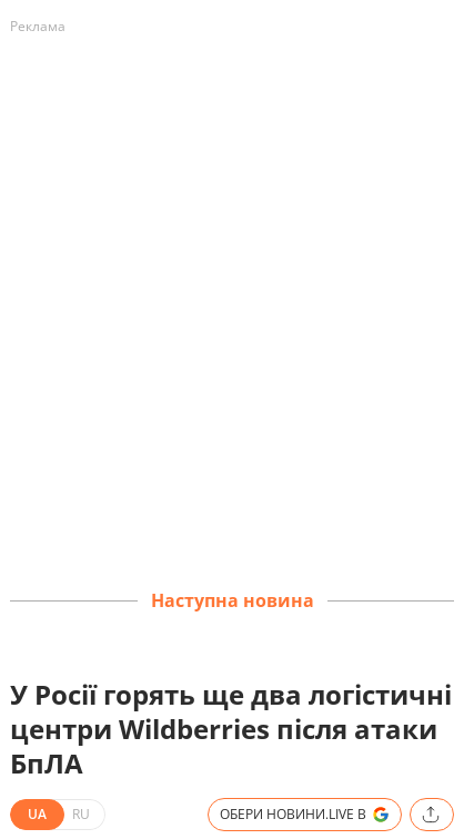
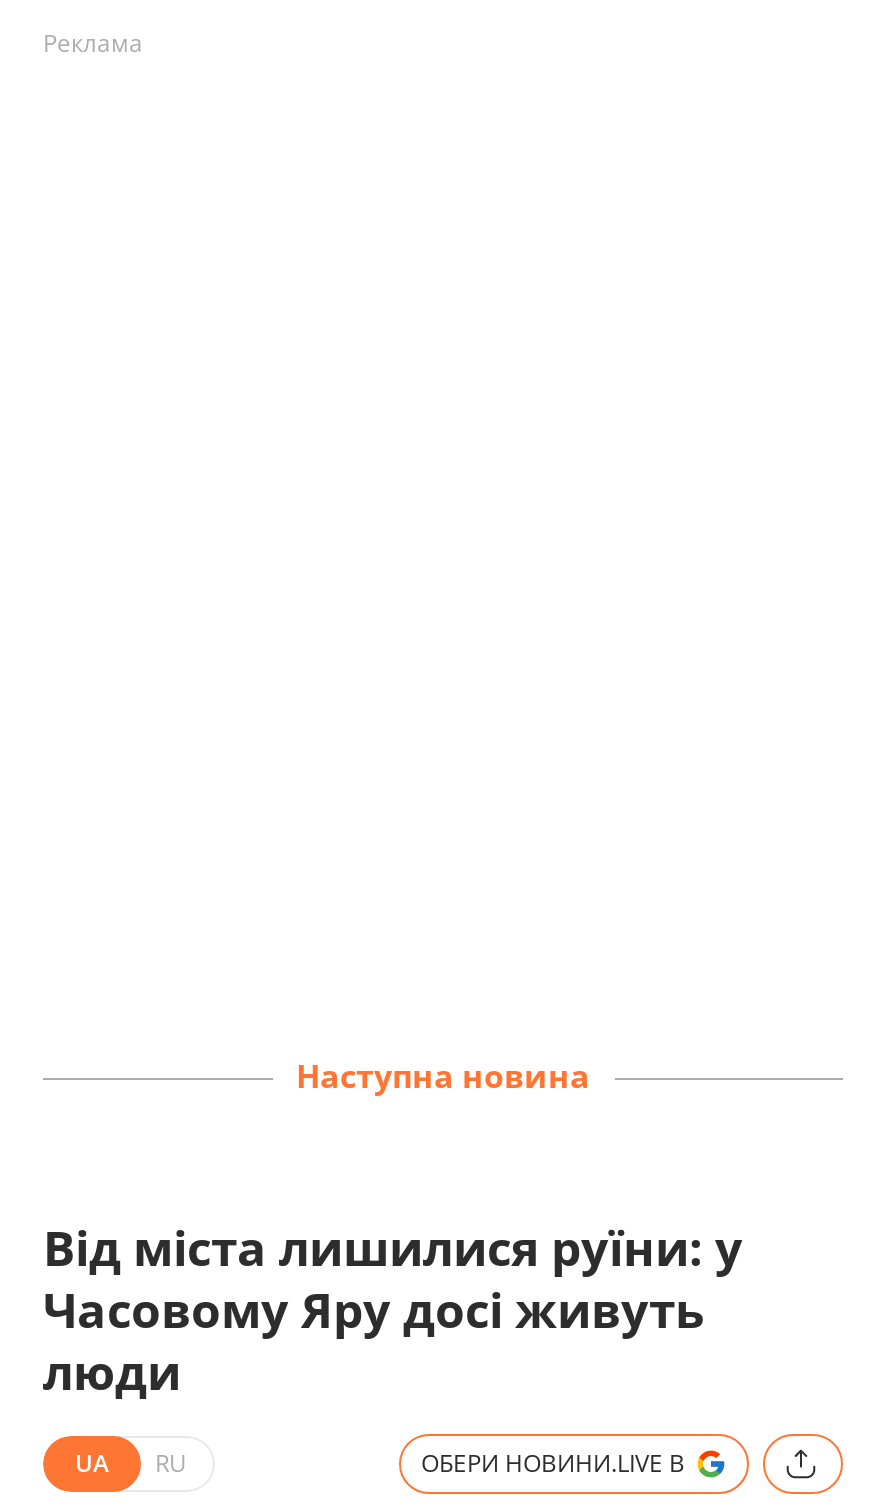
[10,676,452,781] У Росії горять ще два логістичні | центри Wildberries після атаки | БпЛА -> [43,1214,743,1404] Від міста лишилися руїни: у | Часовому Яру досі живуть | люди

